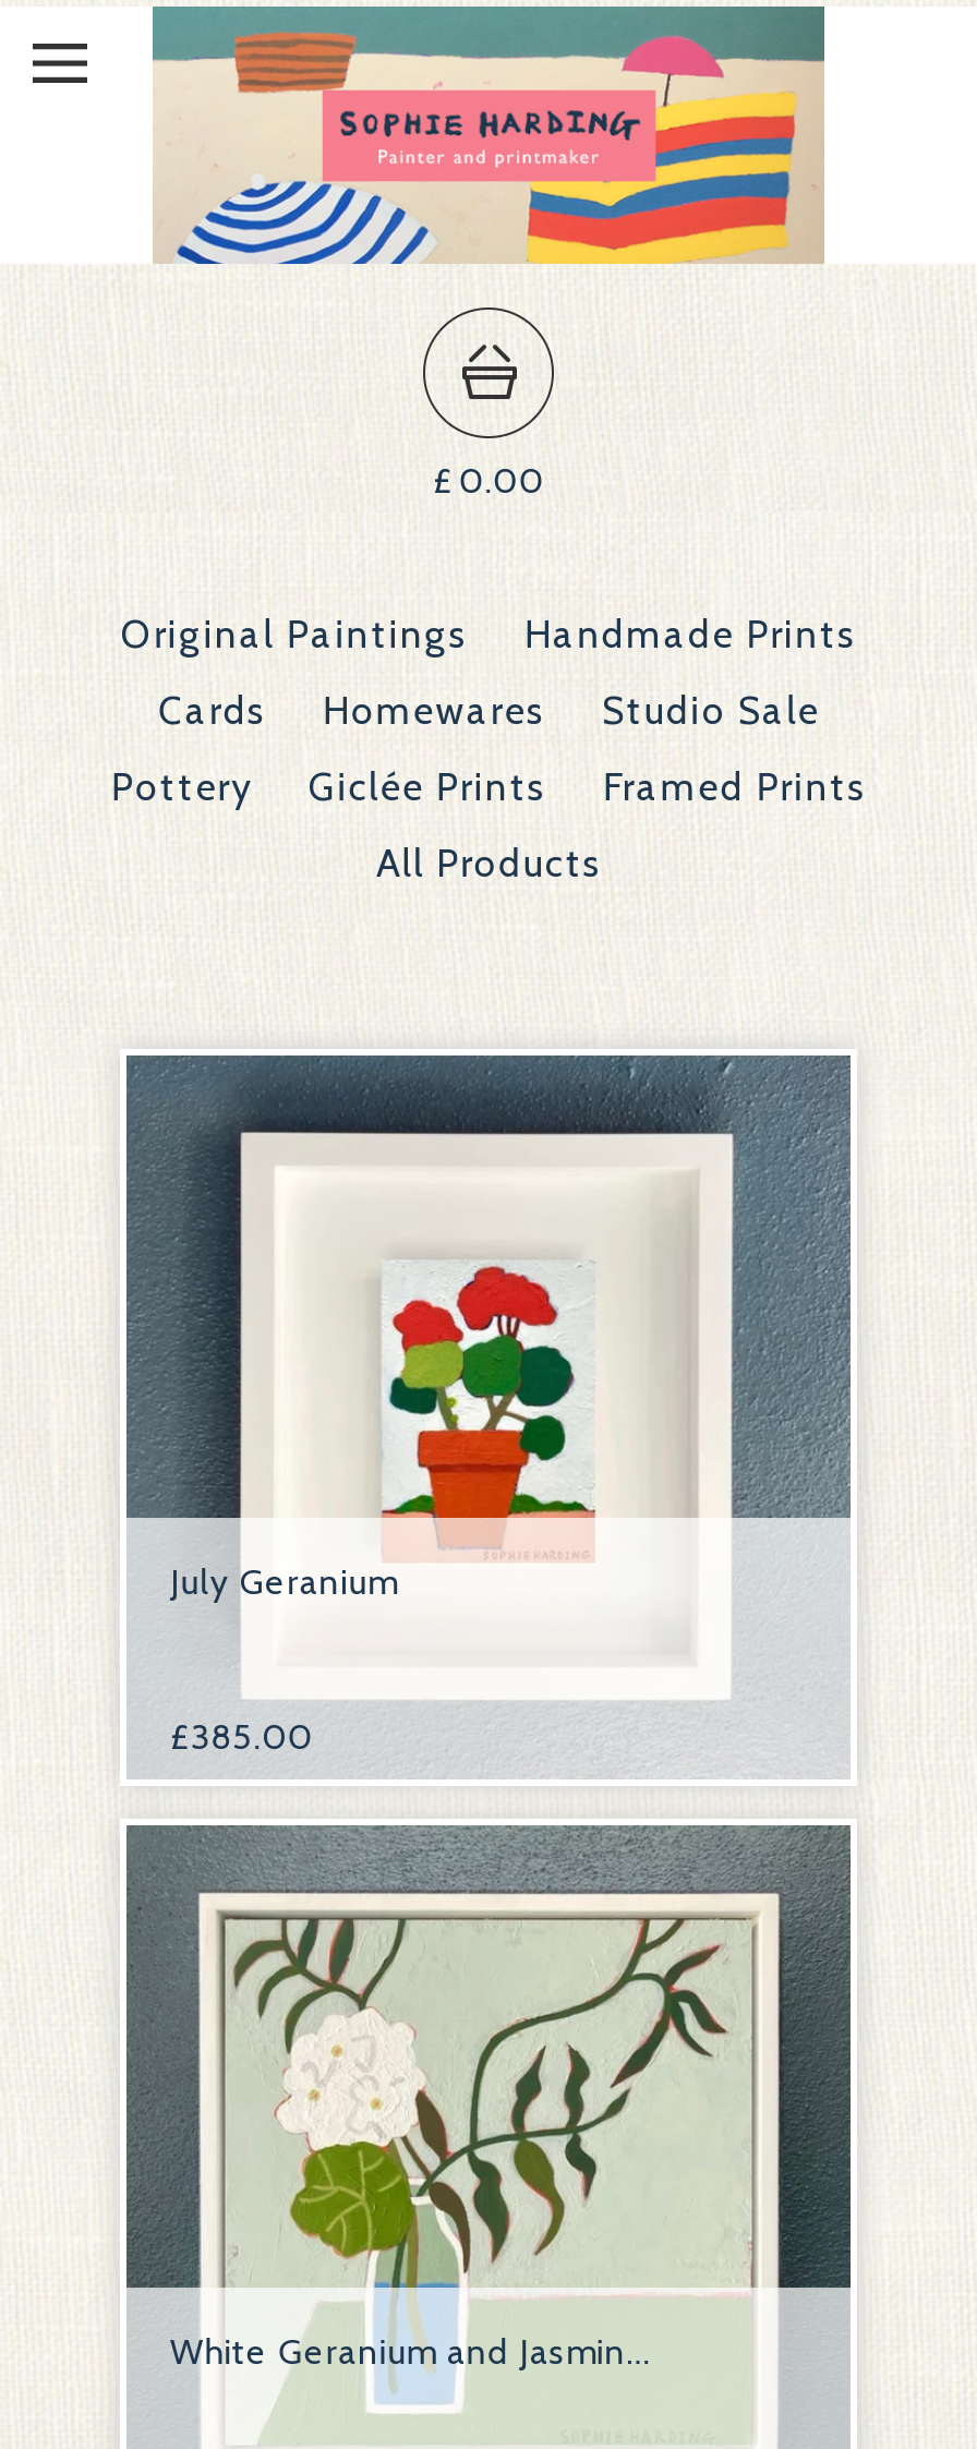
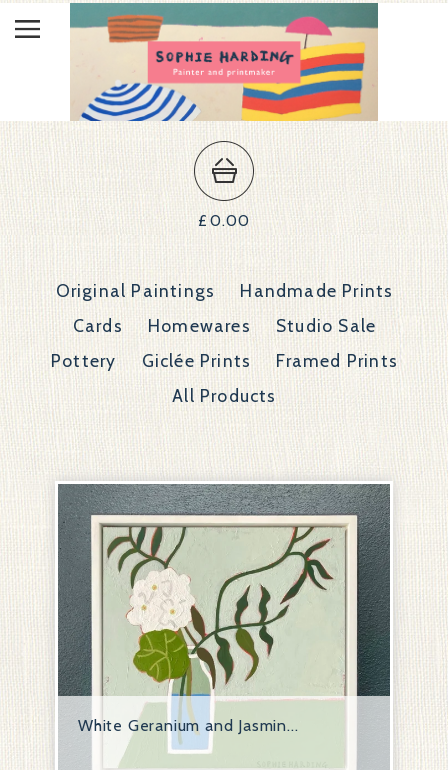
[170,1058,851,1777] [image] | July Geranium -> none
[170,1717,313,1759] £385.00 -> none

